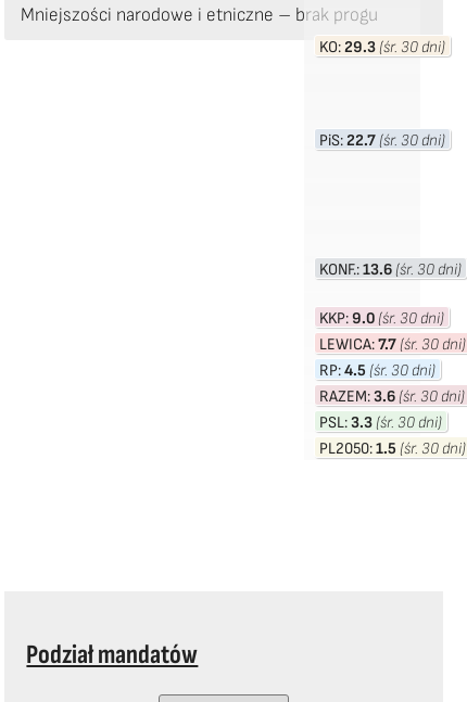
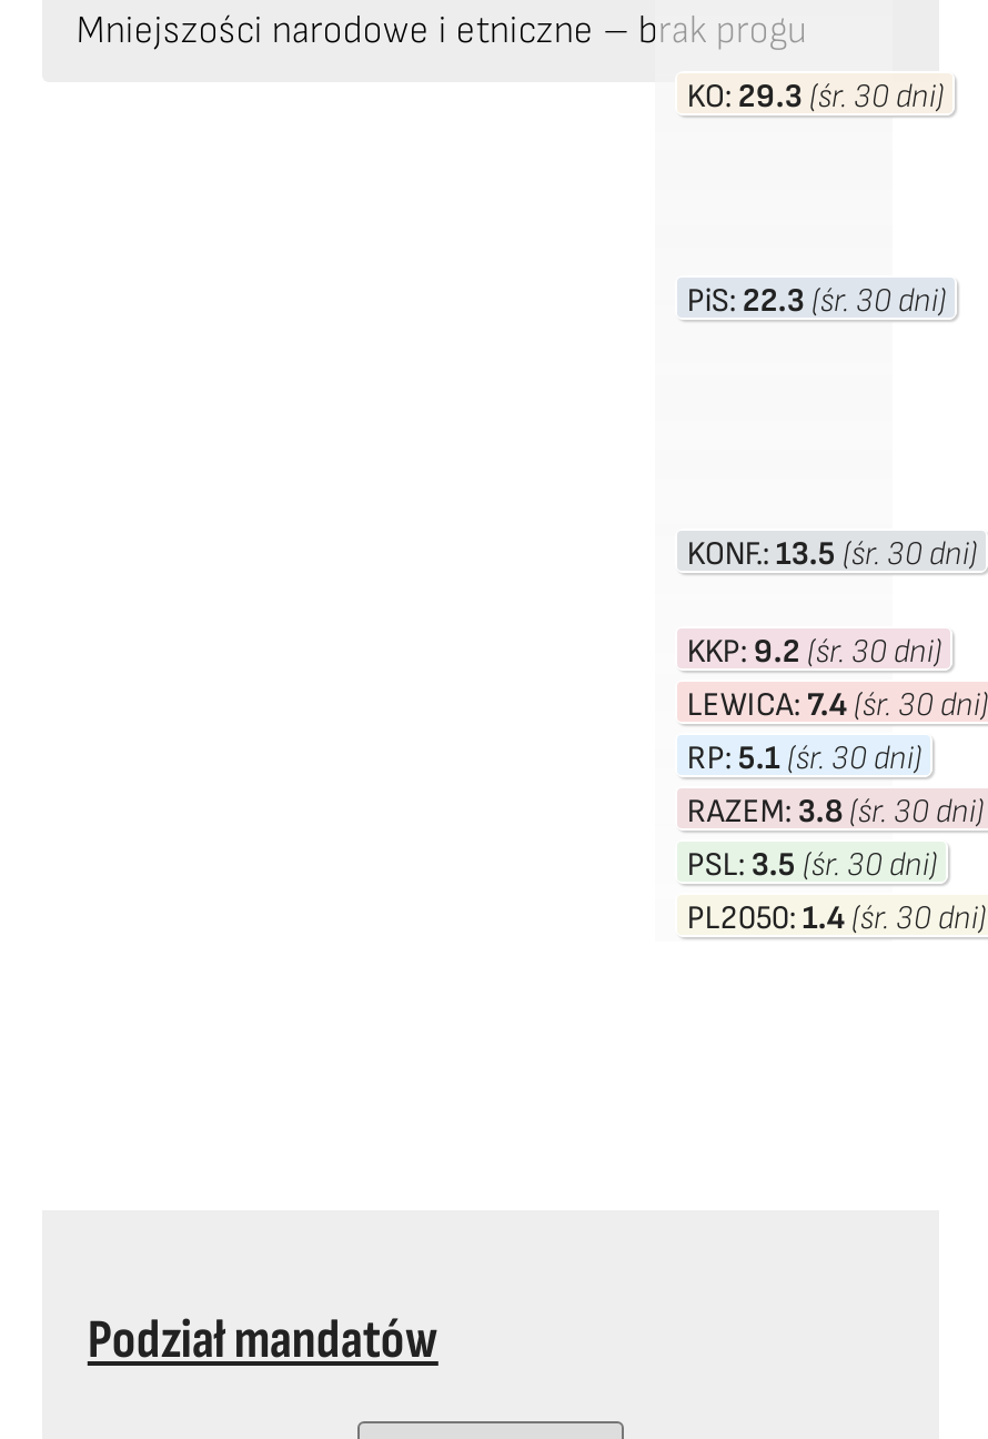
[320,130,446,151] PiS: 22.7 (śr. 30 dni) -> [687,280,947,322] PiS: 22.3 (śr. 30 dni)
[320,259,462,280] KONF.: 13.6 (śr. 30 dni) -> [687,533,978,575] KONF.: 13.5 (śr. 30 dni)
[320,308,445,329] KKP: 9.0 (śr. 30 dni) -> [687,631,942,673] KKP: 9.2 (śr. 30 dni)
[320,334,466,355] LEWICA: 7.7 (śr. 30 dni) -> [687,684,988,726] LEWICA: 7.4 (śr. 30 dni)
[320,360,436,381] RP: 4.5 (śr. 30 dni) -> [687,737,922,780] RP: 5.1 (śr. 30 dni)
[320,386,465,407] RAZEM: 3.6 (śr. 30 dni) -> [687,791,984,833] RAZEM: 3.8 (śr. 30 dni)
[320,412,442,433] PSL: 3.3 (śr. 30 dni) -> [687,844,938,886] PSL: 3.5 (śr. 30 dni)
[320,438,466,459] PL2050: 1.5 (śr. 30 dni) -> [687,897,987,940] PL2050: 1.4 (śr. 30 dni)

